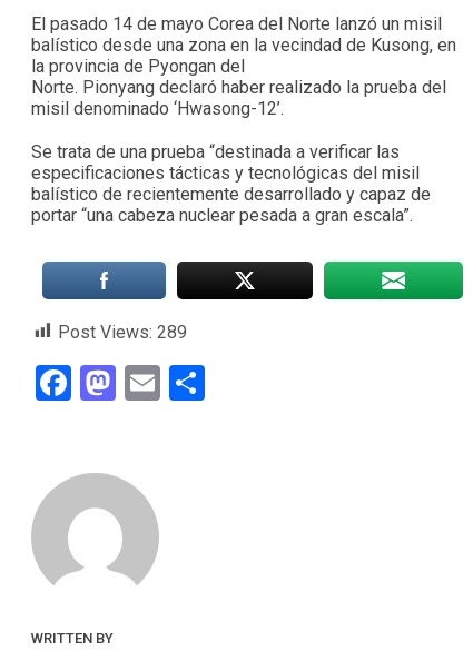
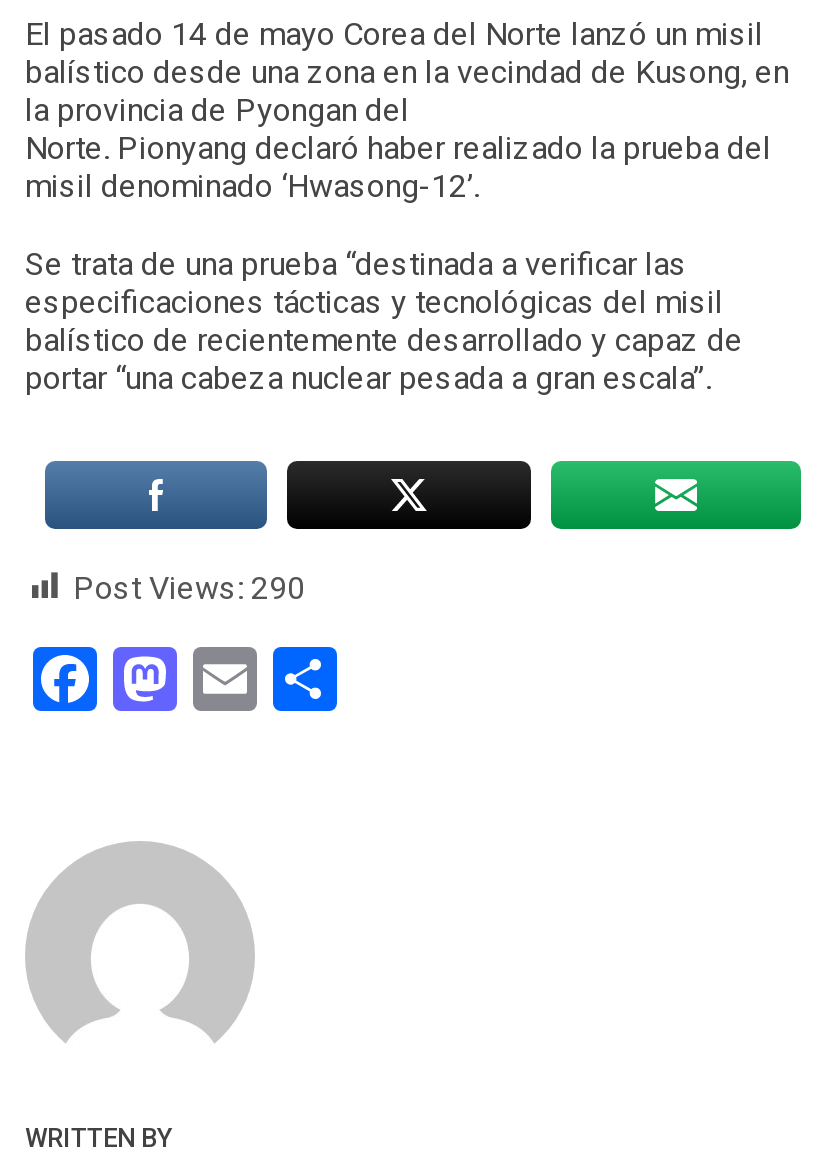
[58,321,187,342] Post Views: 289 -> [73,568,305,606] Post Views: 290

